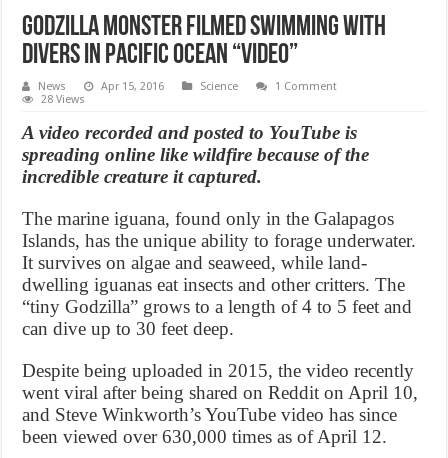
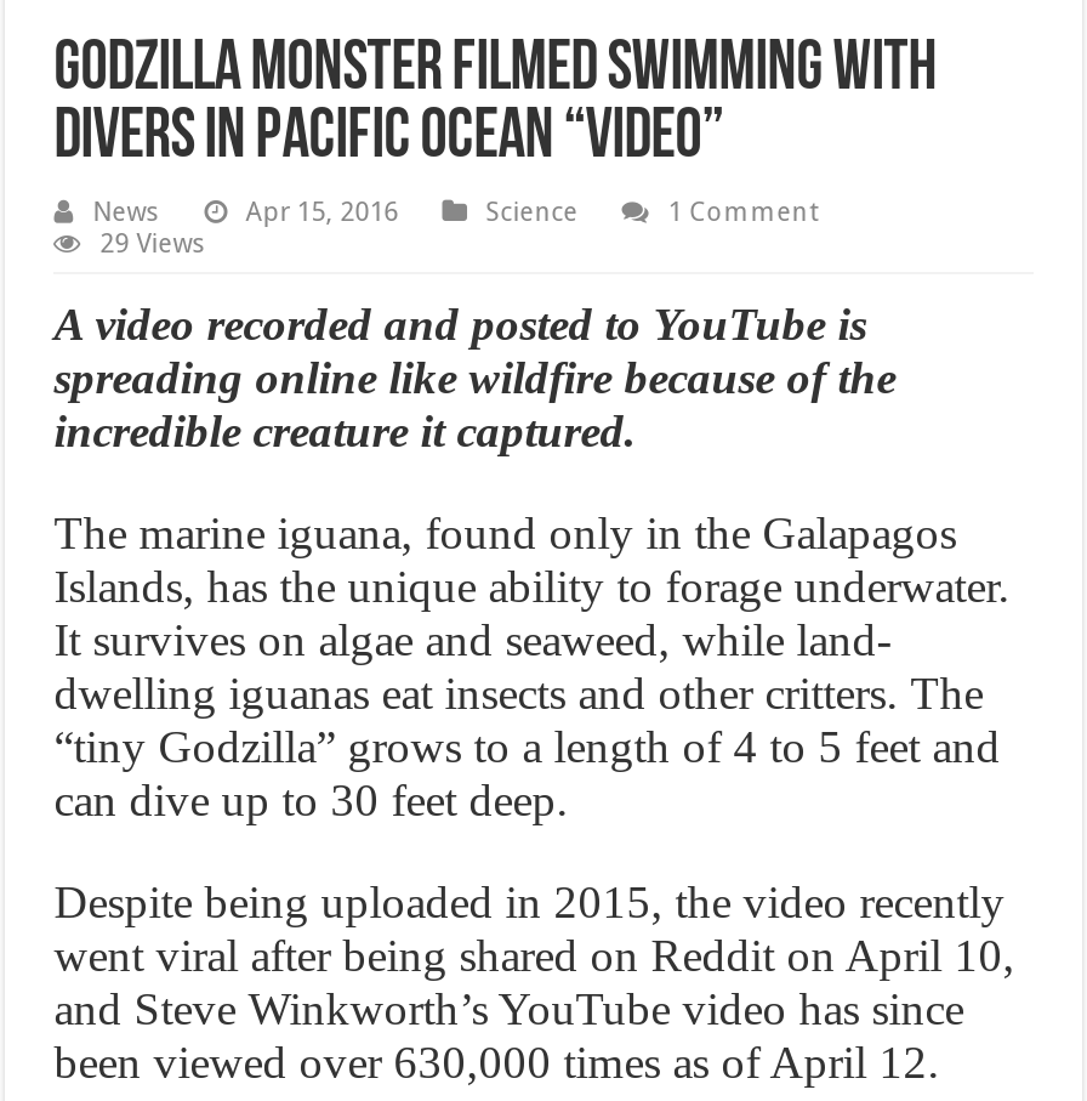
[41,93,85,106] 28 Views -> [100,228,207,260] 29 Views

